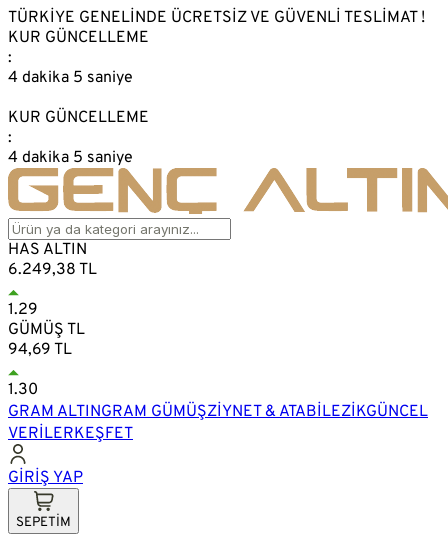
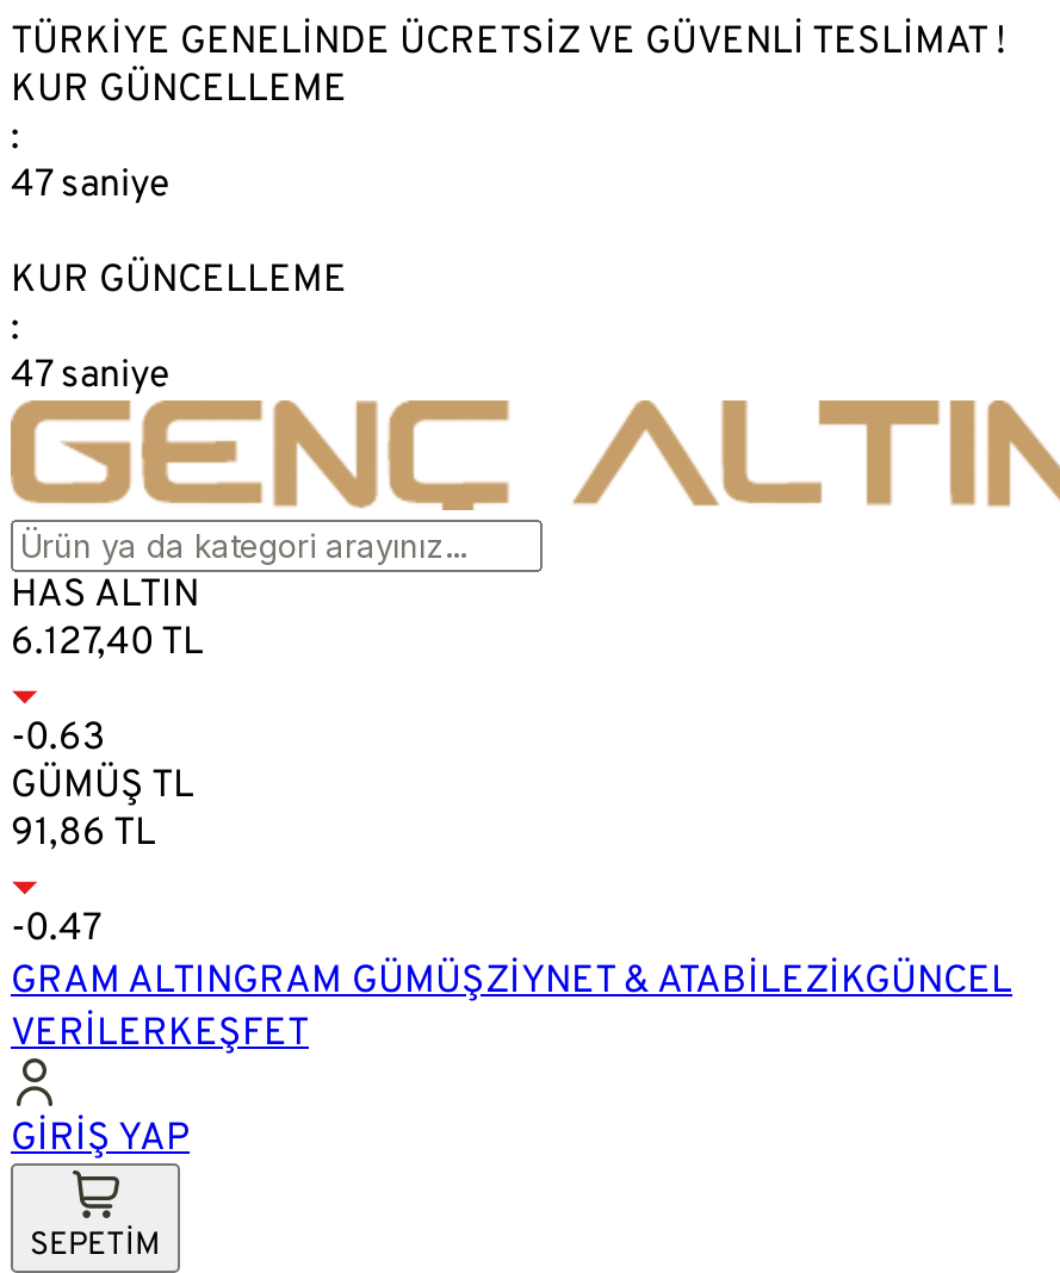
[8,68,133,88] 4 dakika 5 saniye -> [11,162,171,210] 47 saniye
[8,148,133,168] 4 dakika 5 saniye -> [11,353,171,400] 47 saniye
[8,260,97,280] 6.249,38 TL -> [11,620,204,667] 6.127,40 TL
[8,300,38,320] 1.29 -> [11,715,106,763] -0.63
[8,340,72,360] 94,69 TL -> [11,811,156,858] 91,86 TL
[8,380,38,400] 1.30 -> [11,906,101,954] -0.47

